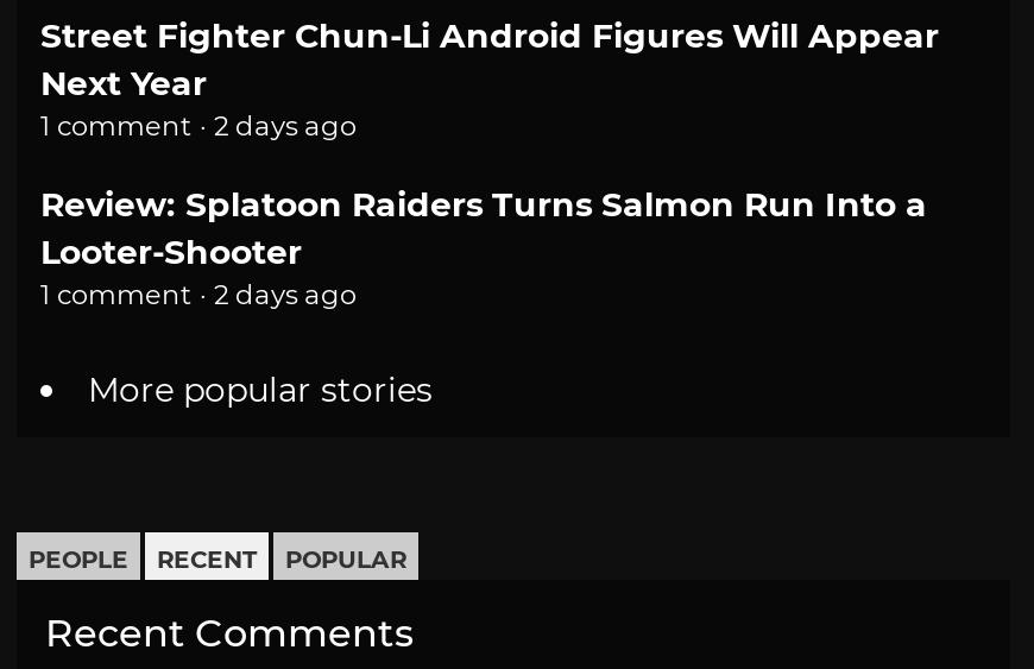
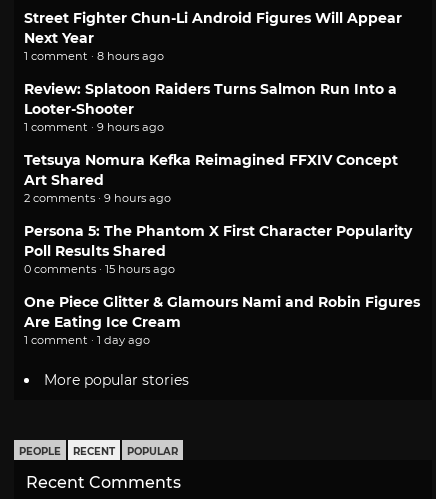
[40,108,357,142] 1 comment · 2 days ago -> [24,49,164,63] 1 comment · 8 hours ago
[40,277,357,310] 1 comment · 2 days ago -> [24,120,420,347] 1 comment · 9 hours ago | Tetsuya Nomura Kefka Reimagined FFXIV Concept | Art Shared | 2 comments · 9 hours ago | Persona 5: The Phantom X First Character Popularity | Poll Results Shared | 0 comments · 15 hours ago | One Piece Glitter & Glamours Nami and Robin Figures | Are Eating Ice Cream | 1 comment · 1 day ago

